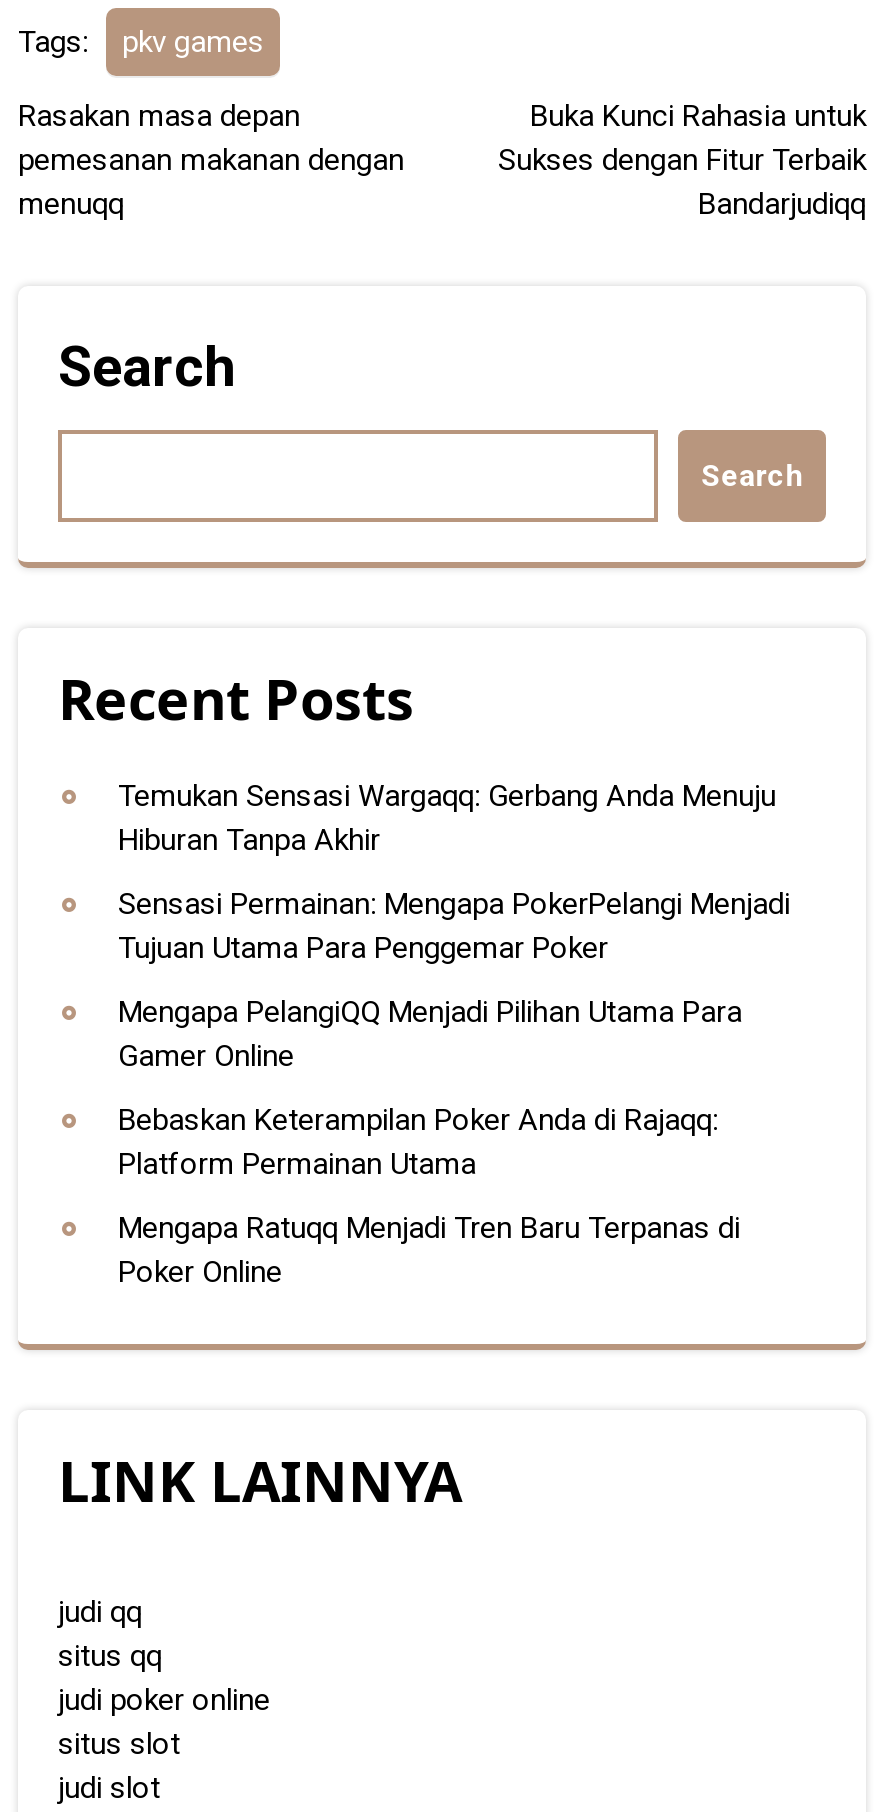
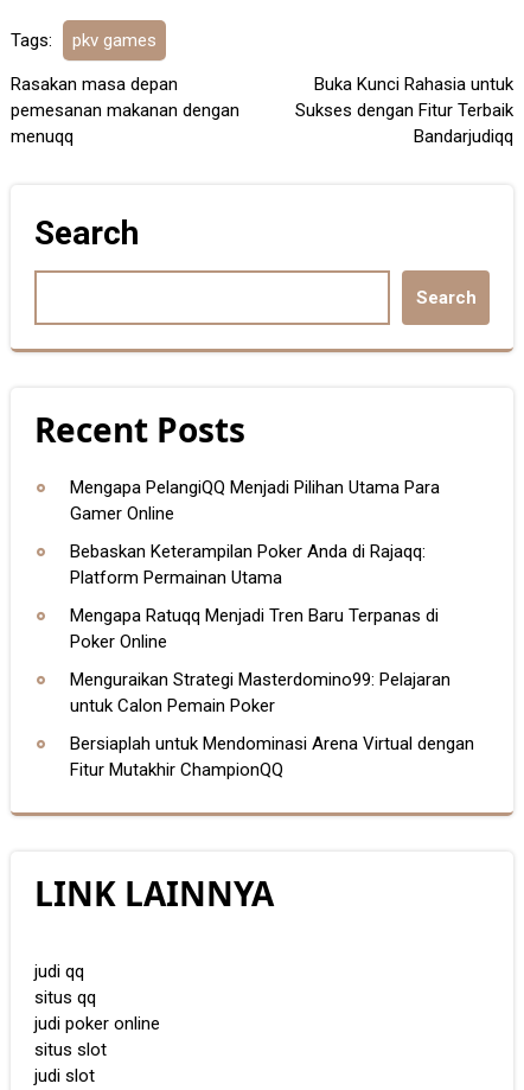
[118,778,790,966] Temukan Sensasi Wargaqq: Gerbang Anda Menuju | Hiburan Tanpa Akhir | Sensasi Permainan: Mengapa PokerPelangi Menjadi | Tujuan Utama Para Penggemar Poker -> none
moved [118,994,742,1290] -> [70,477,440,652]: Mengapa PelangiQQ Menjadi Pilihan Utama Para | Gamer Online | Bebaskan Keterampilan Poker Anda di Rajaqq: | Platform Permainan Utama | Mengapa Ratuqq Menjadi Tren Baru Terpanas di | Poker Online
none -> [70,669,474,780] Menguraikan Strategi Masterdomino99: Pelajaran | untuk Calon Pemain Poker | Bersiaplah untuk Mendominasi Arena Virtual dengan | Fitur Mutakhir ChampionQQ

